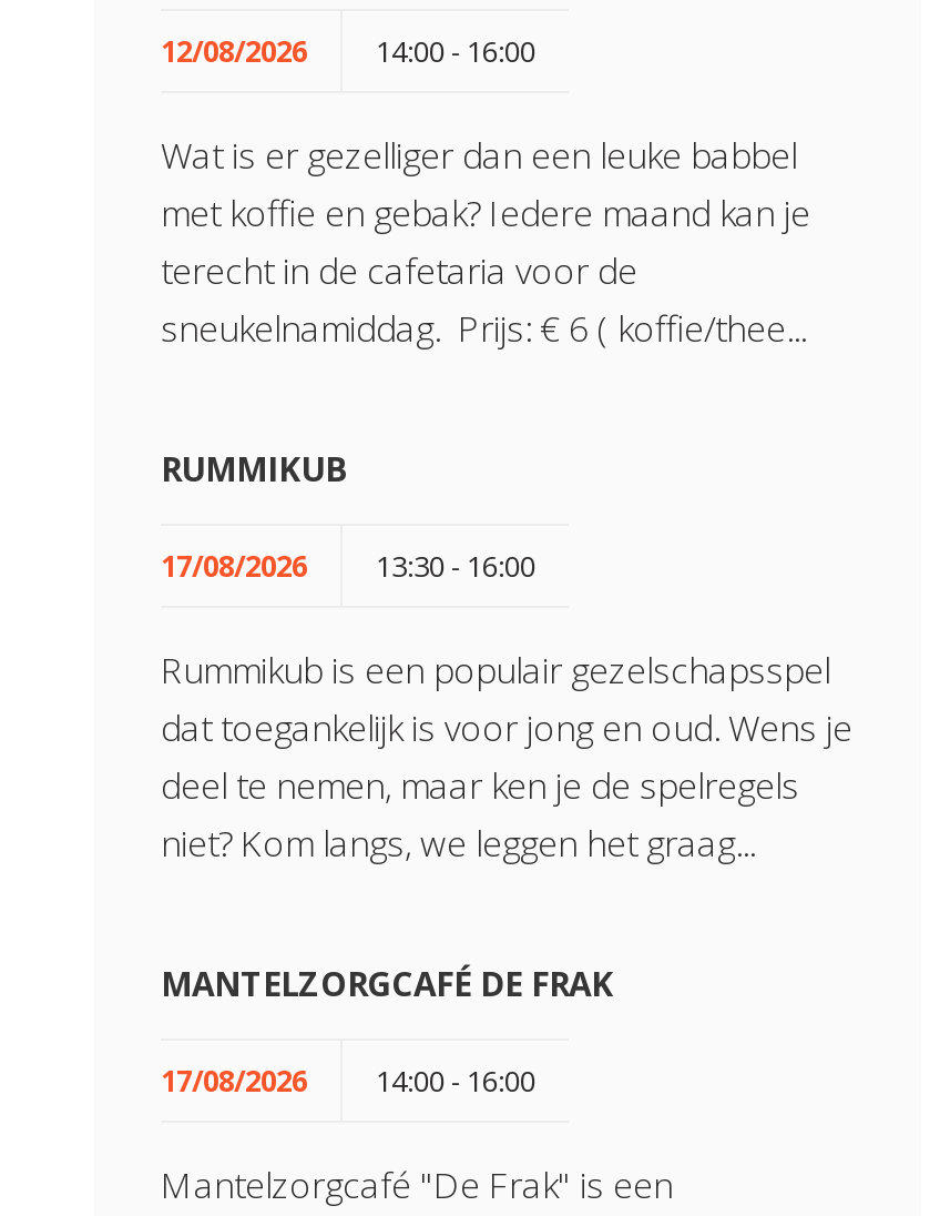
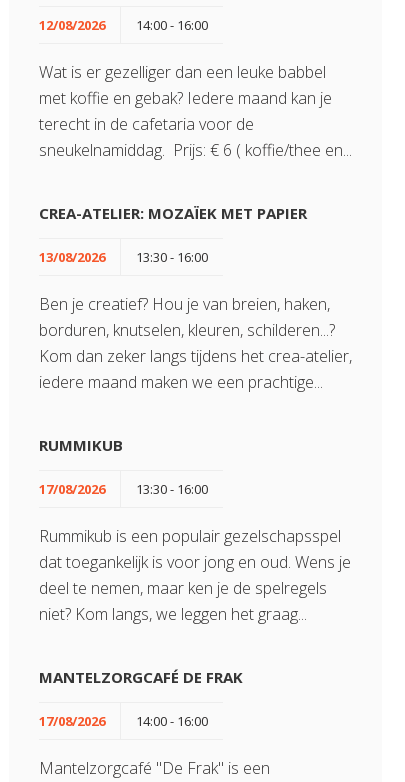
[161,304,806,353] sneukelnamiddag. Prijs: € 6 ( koffie/thee... -> [39,139,352,393] sneukelnamiddag. Prijs: € 6 ( koffie/thee en... | CREA-ATELIER: MOZAÏEK MET PAPIER | 13/08/2026 | 13:30 - 16:00 | Ben je creatief? Hou je van breien, haken, | borduren, knutselen, kleuren, schilderen...? | Kom dan zeker langs tijdens het crea-atelier, | iedere maand maken we een prachtige...

